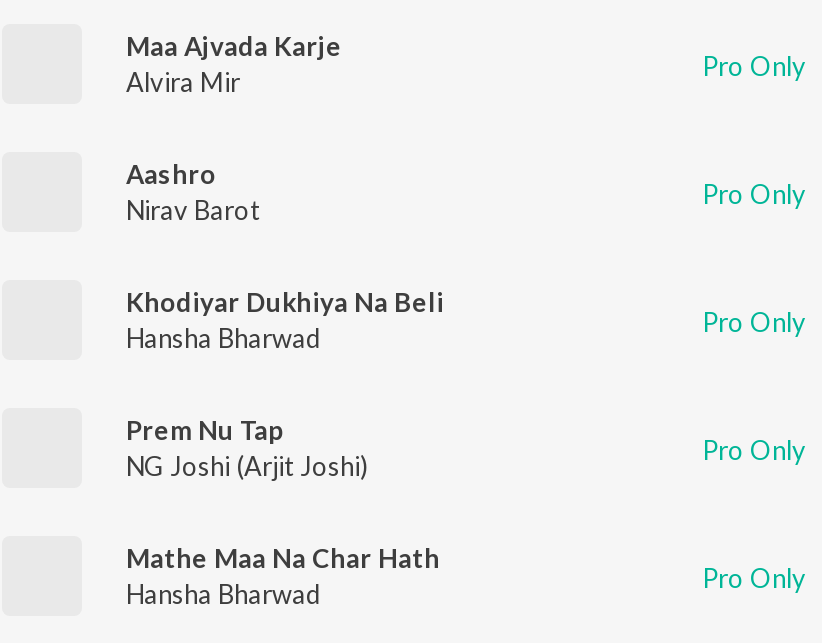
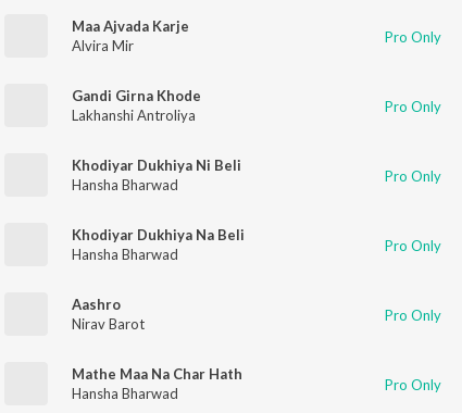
none -> [72,86,441,193] Gandi Girna Khode | Lakhanshi Antroliya | Pro Only | Khodiyar Dukhiya Ni Beli | Hansha Bharwad
moved [126,157,260,225] -> [72,295,145,332]: Aashro | Nirav Barot
[126,413,368,481] Prem Nu Tap | NG Joshi (Arjit Joshi) -> none

